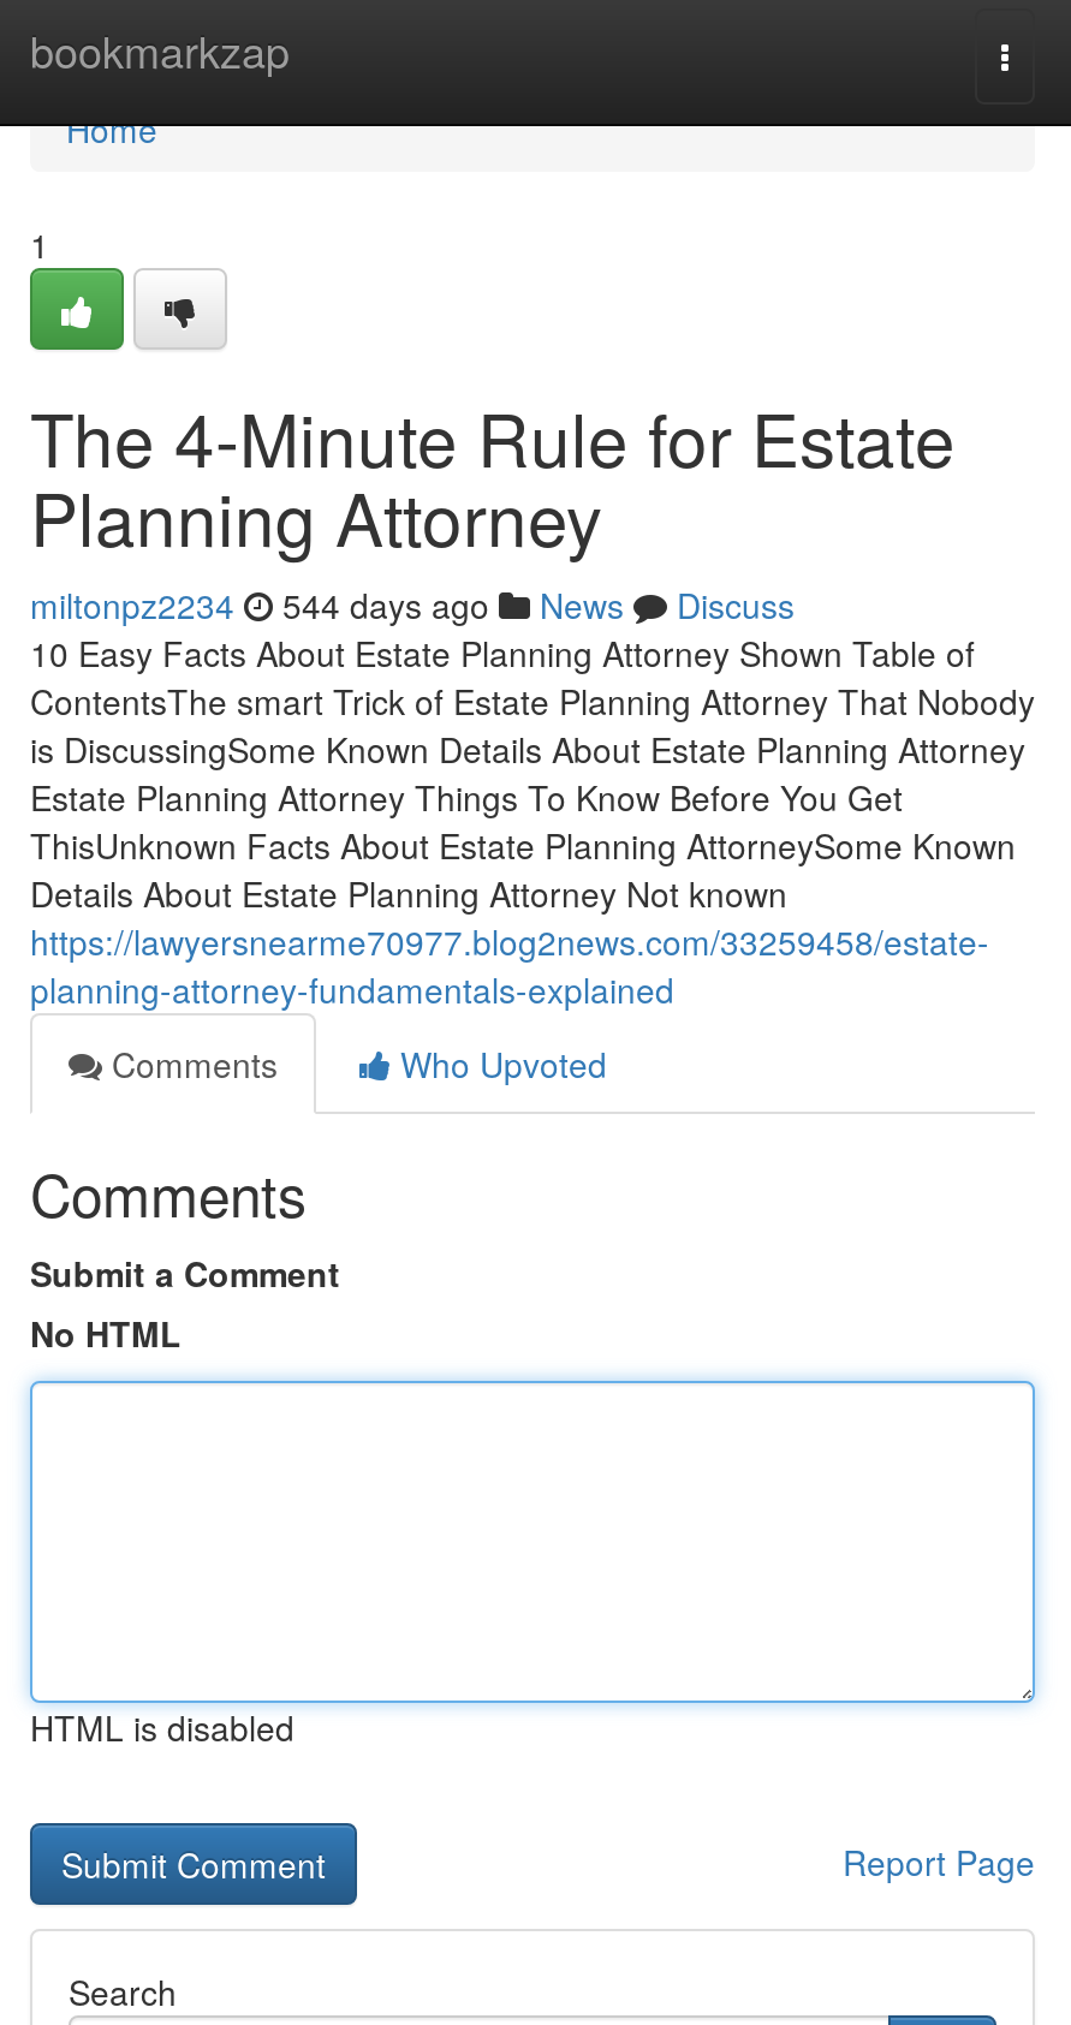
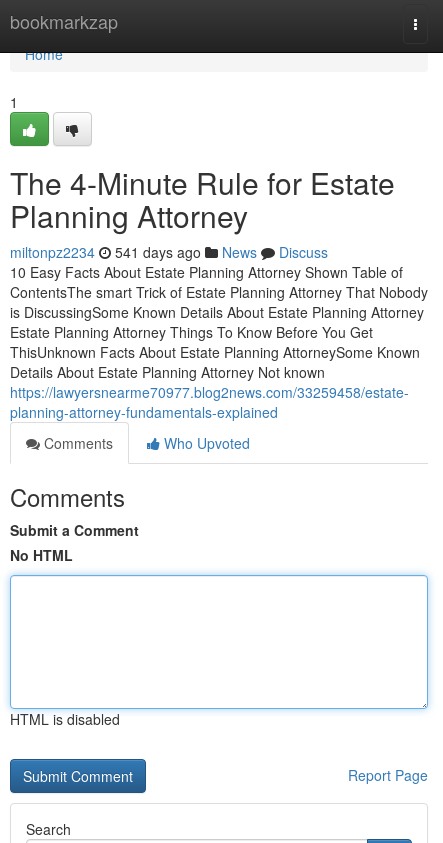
[30,580,795,629] miltonpz2234 544 days ago News Discuss -> [10,242,328,262] miltonpz2234 541 days ago News Discuss

